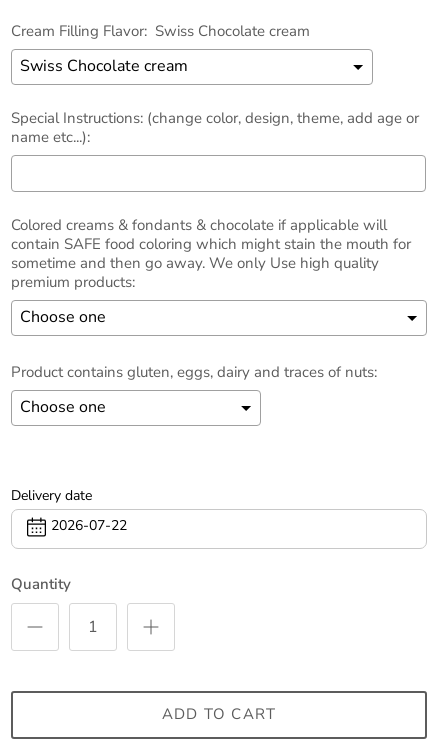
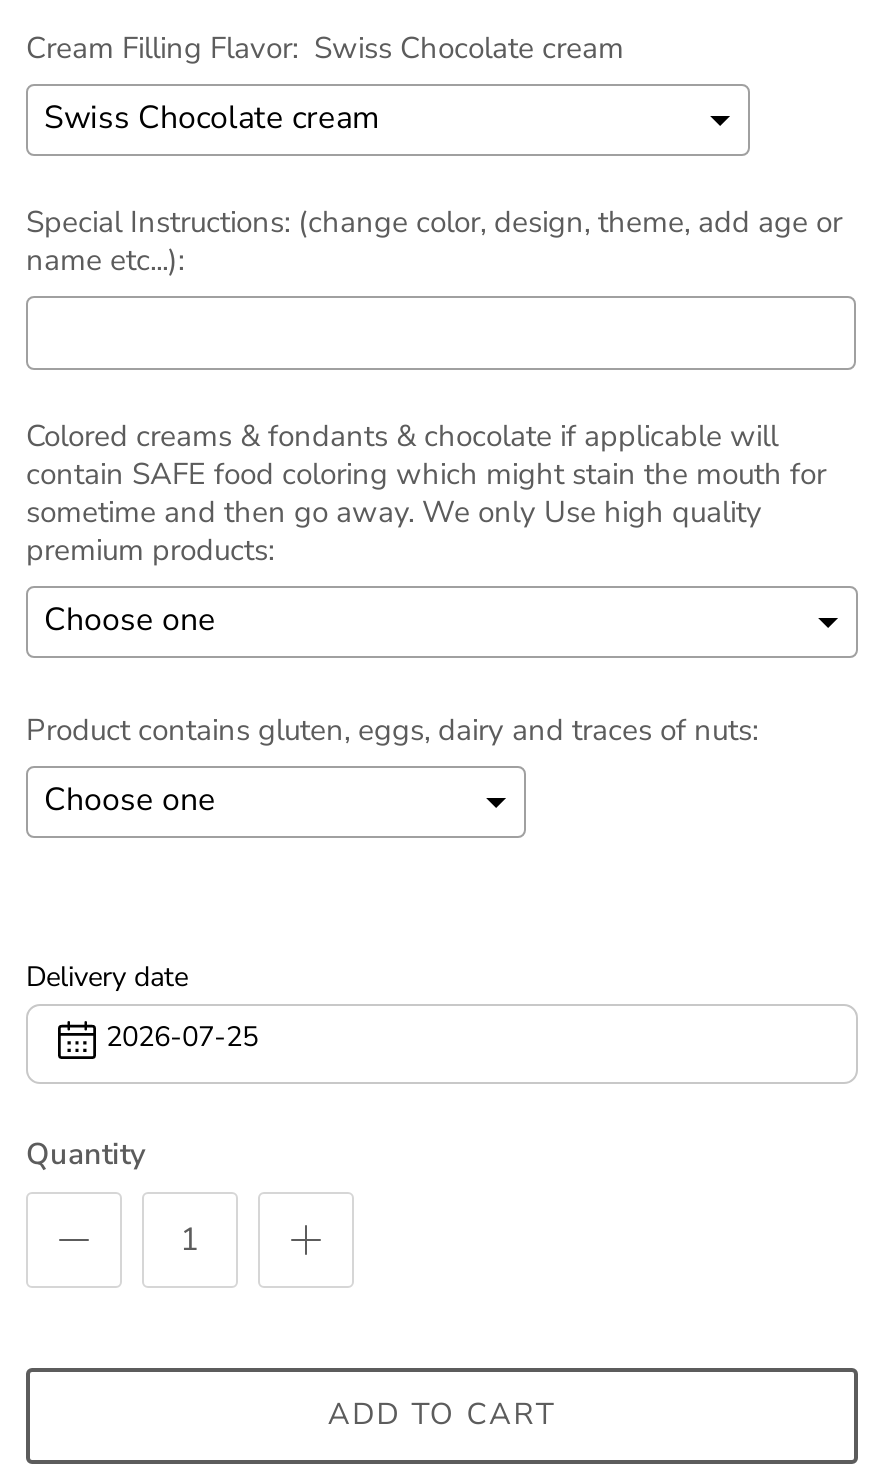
[51,516,127,535] 2026-07-22 -> [106,1018,258,1056] 2026-07-25

